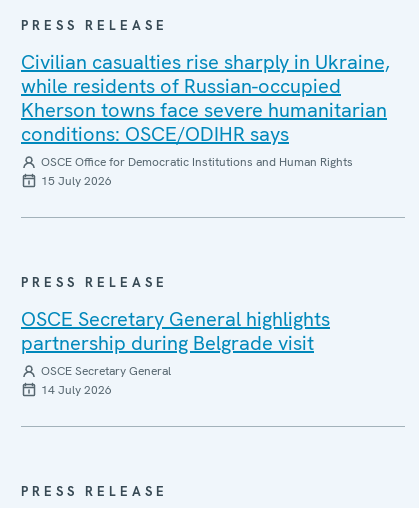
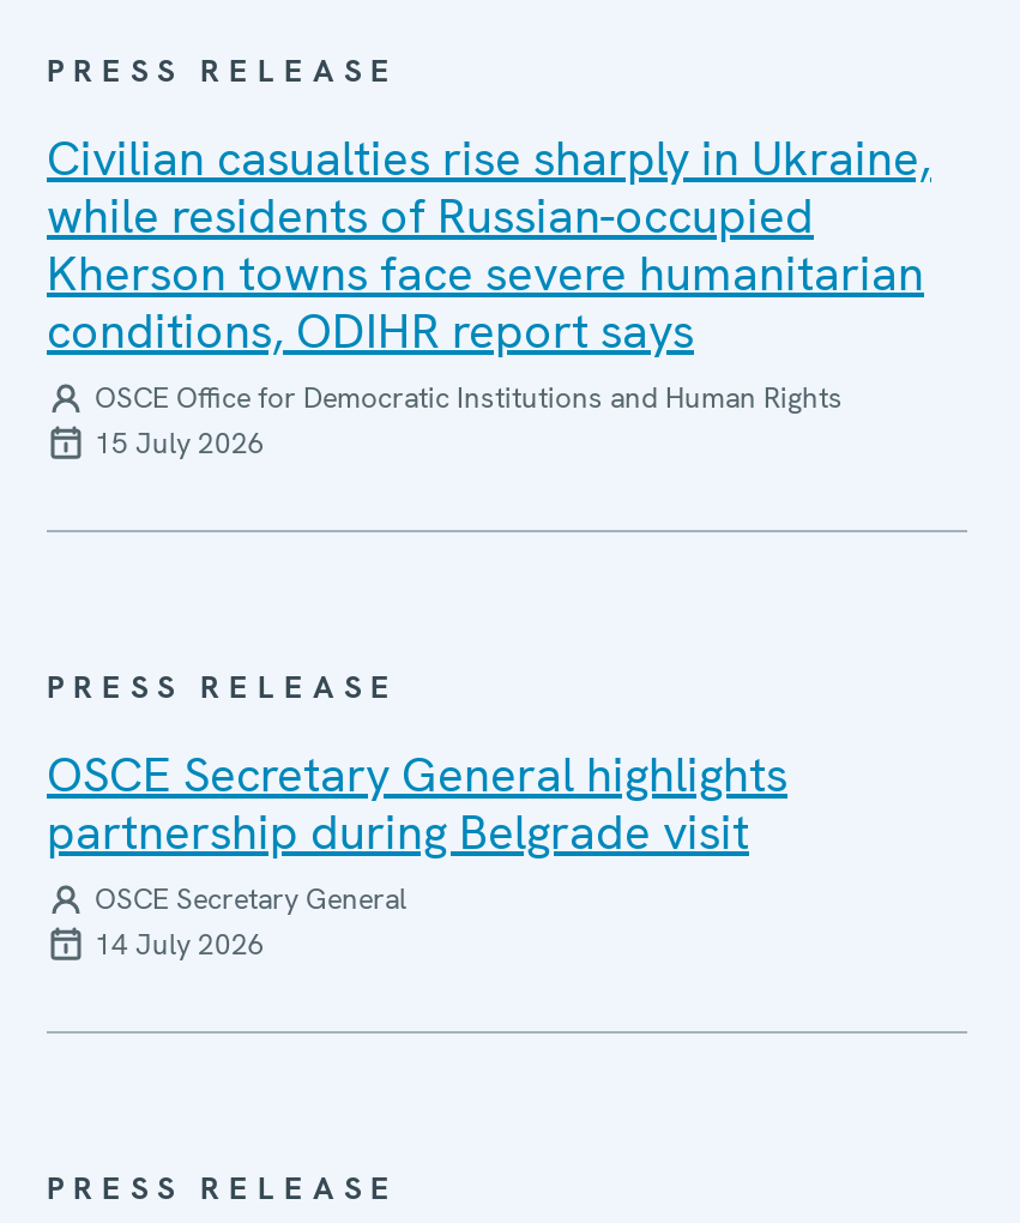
[21,121,289,147] conditions: OSCE/ODIHR says -> [47,299,694,361] conditions, ODIHR report says

